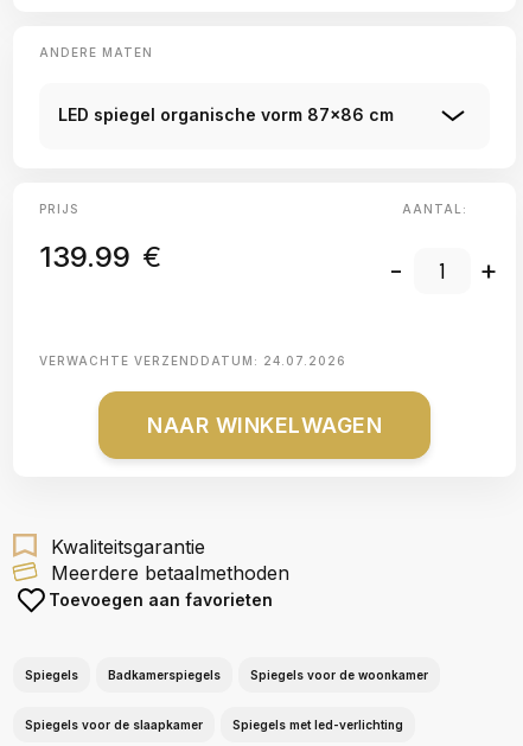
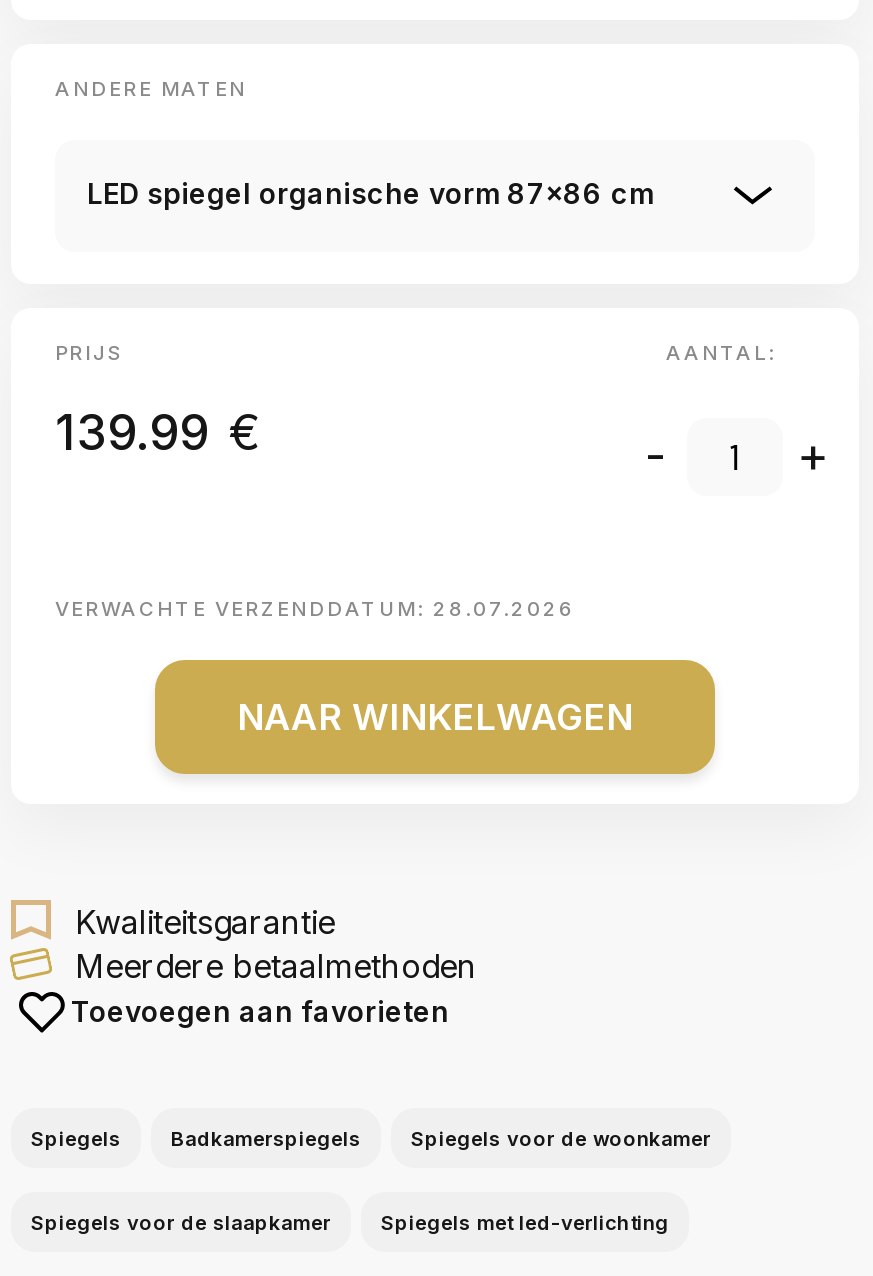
[39,353,346,368] VERWACHTE VERZENDDATUM: 24.07.2026 -> [55,596,575,620] VERWACHTE VERZENDDATUM: 28.07.2026

